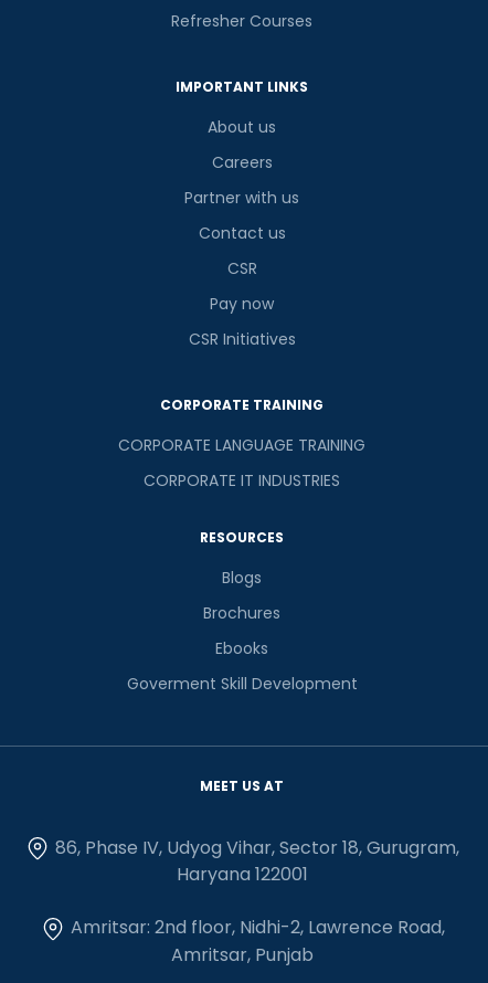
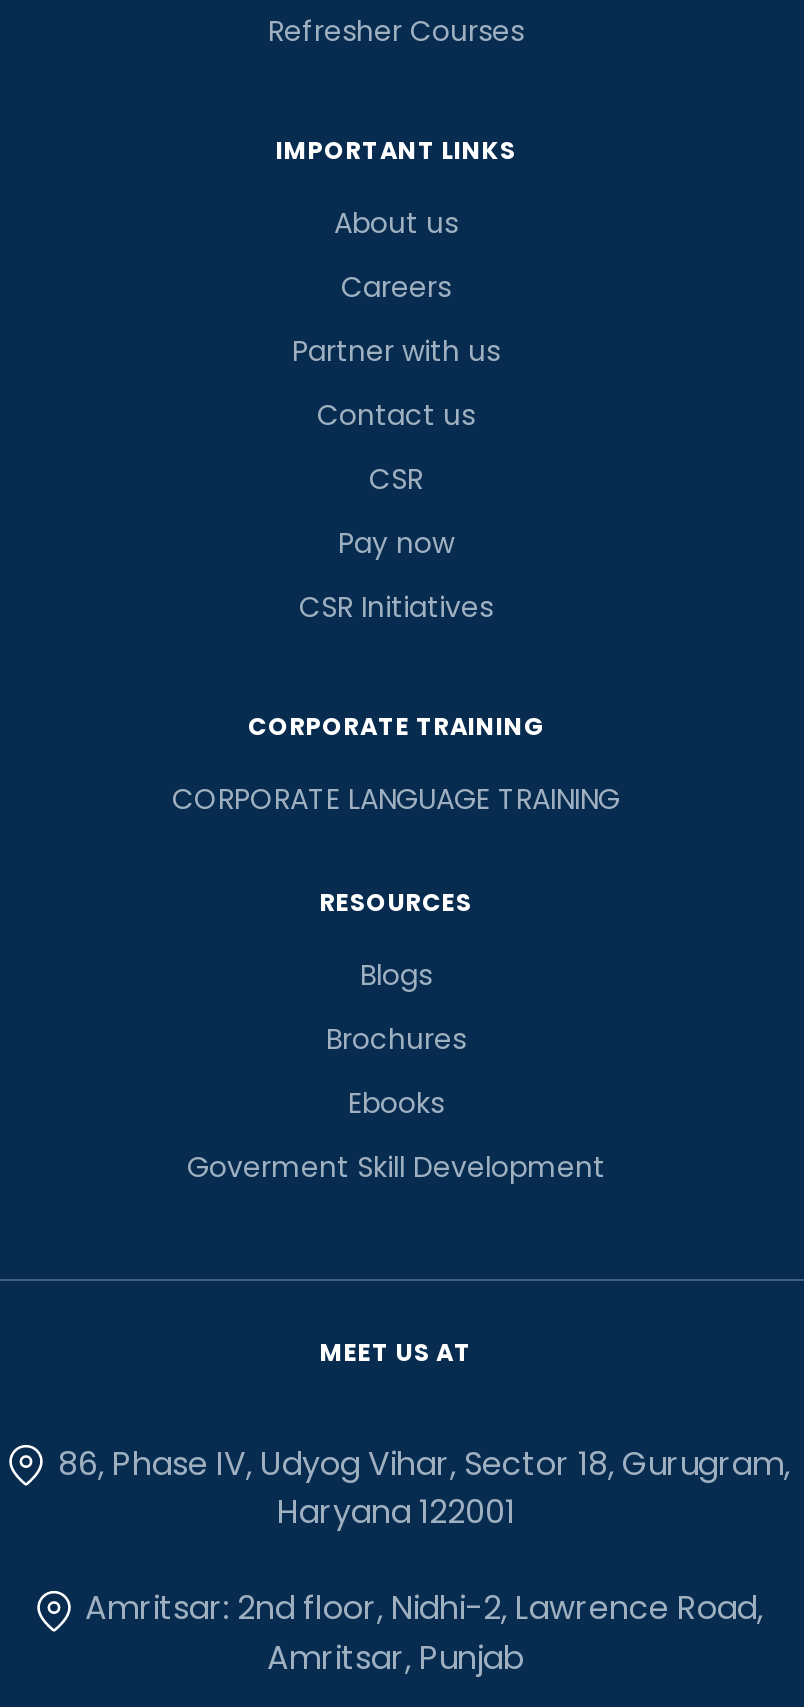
[144,469,340,491] CORPORATE IT INDUSTRIES -> none

